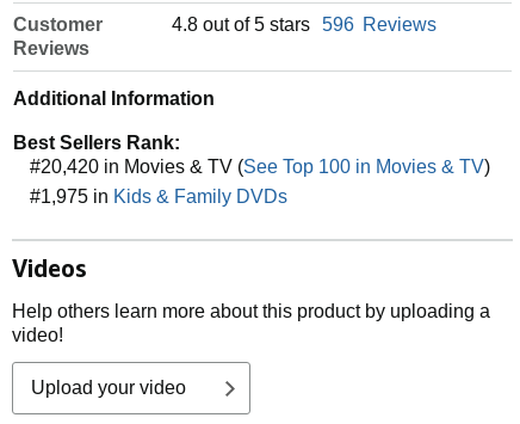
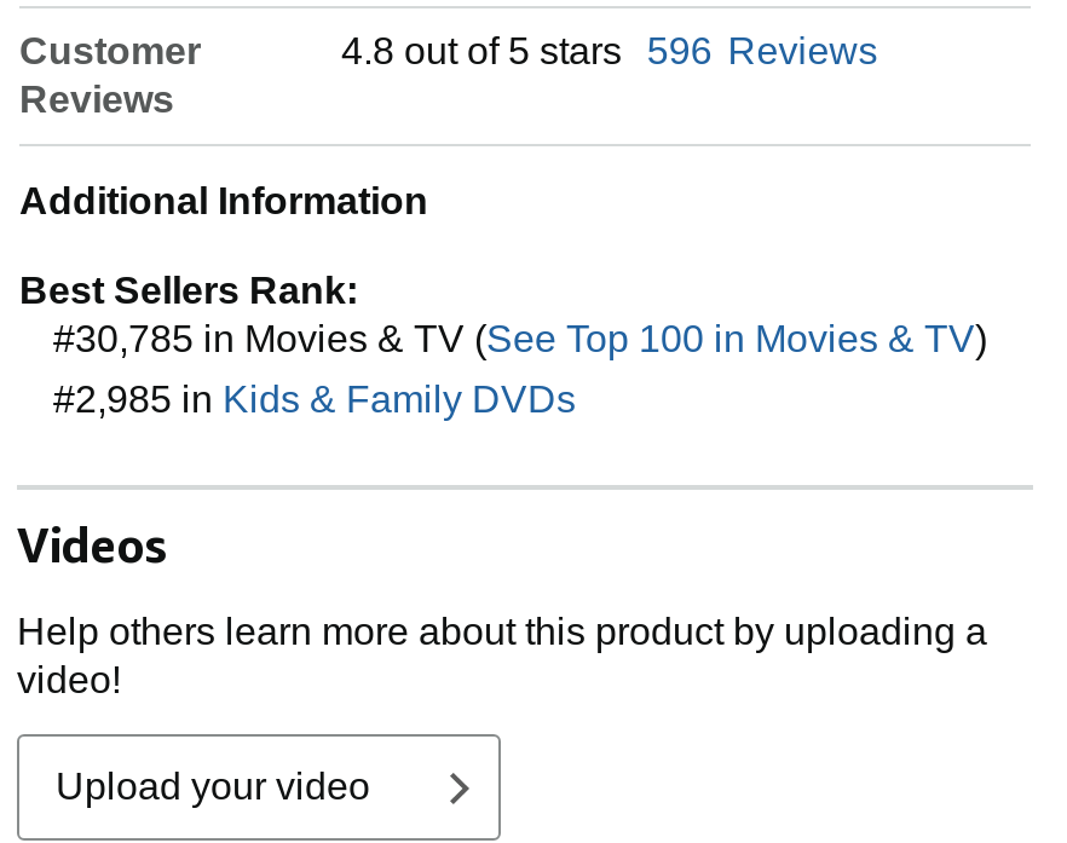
[30,156,490,176] #20,420 in Movies & TV (See Top 100 in Movies & TV) -> [53,317,987,358] #30,785 in Movies & TV (See Top 100 in Movies & TV)
[30,186,287,206] #1,975 in Kids & Family DVDs -> [53,378,576,419] #2,985 in Kids & Family DVDs

